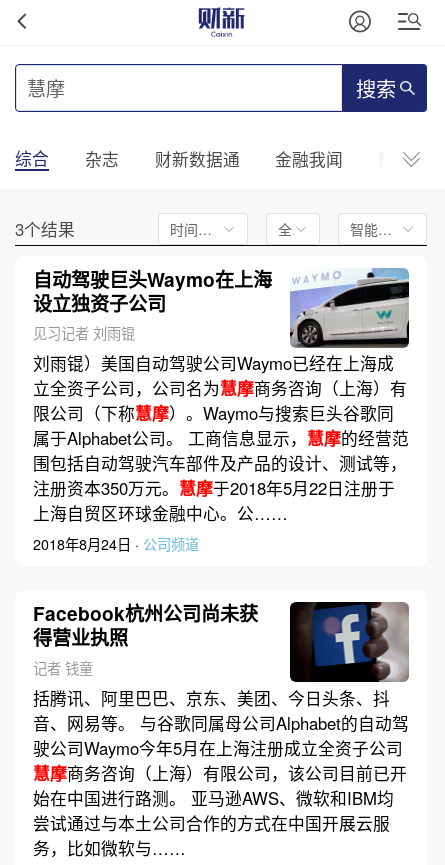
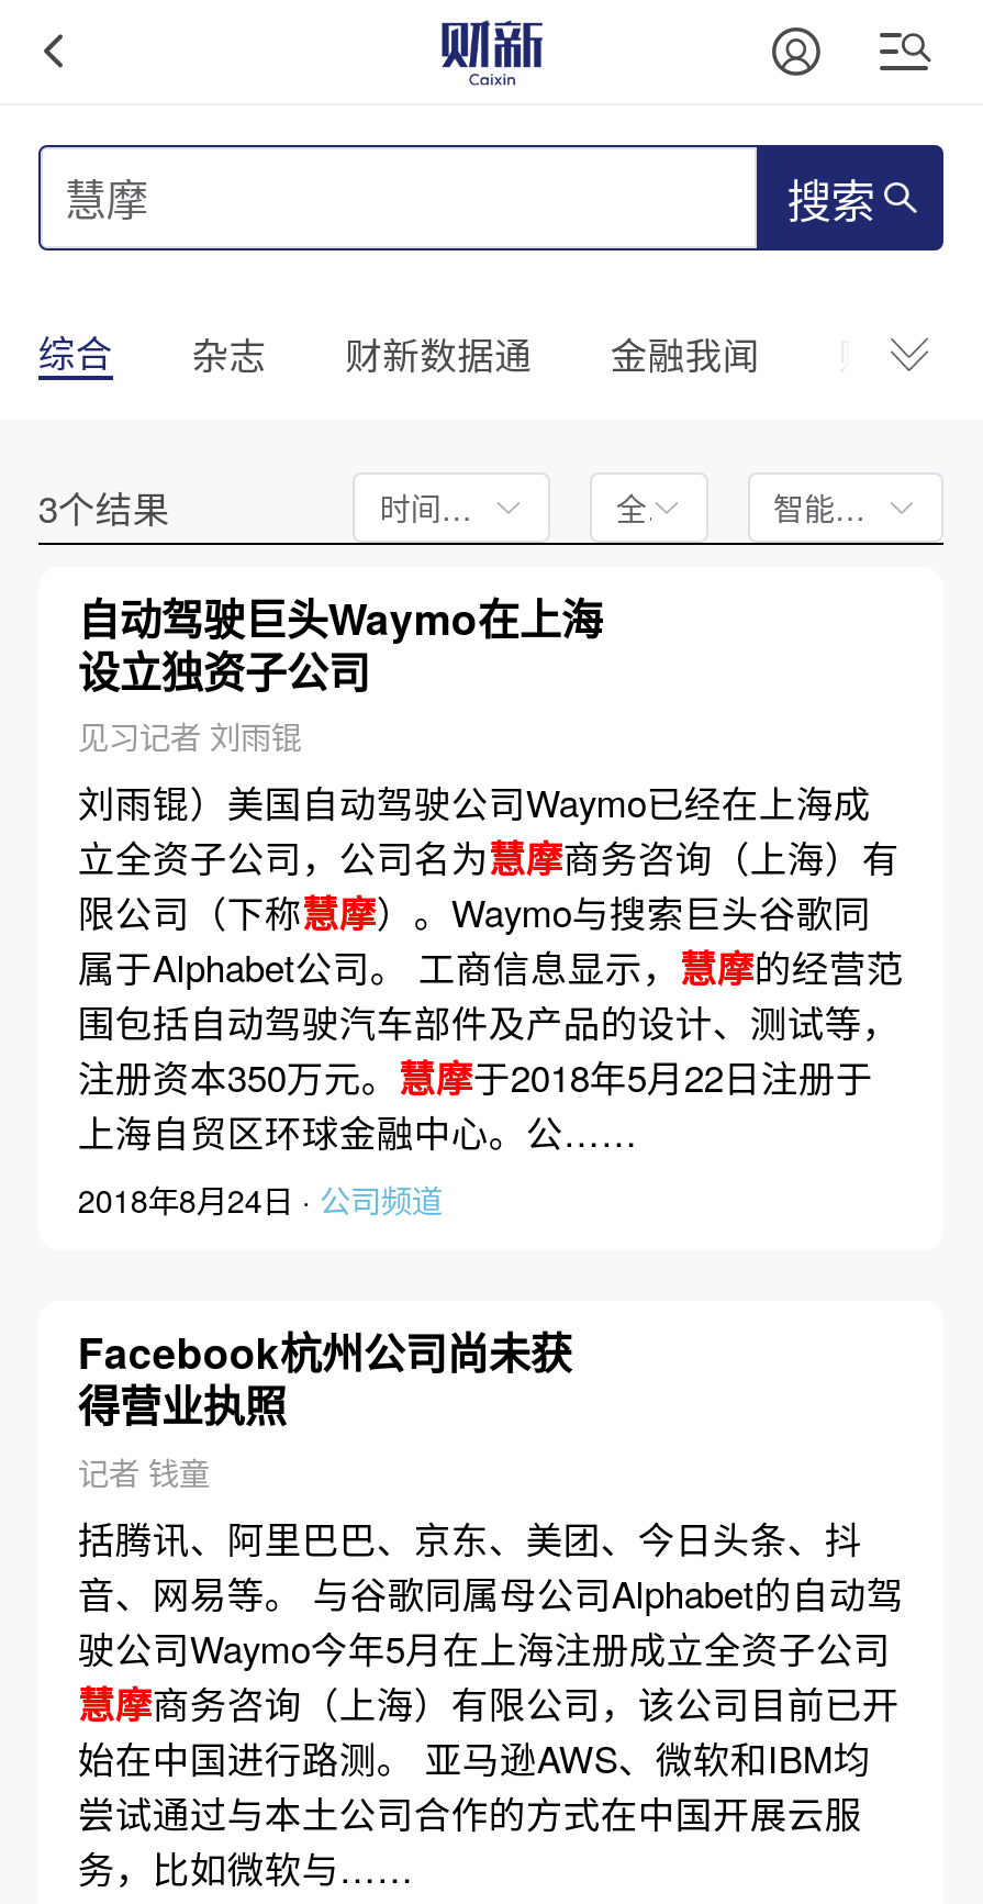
[289,267,410,349] [image] -> none
[289,601,410,683] [image] -> none

